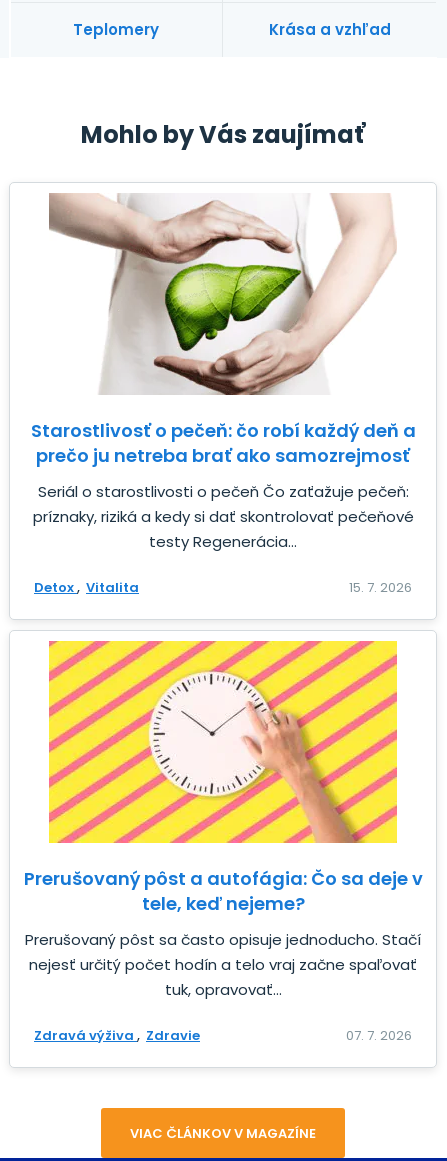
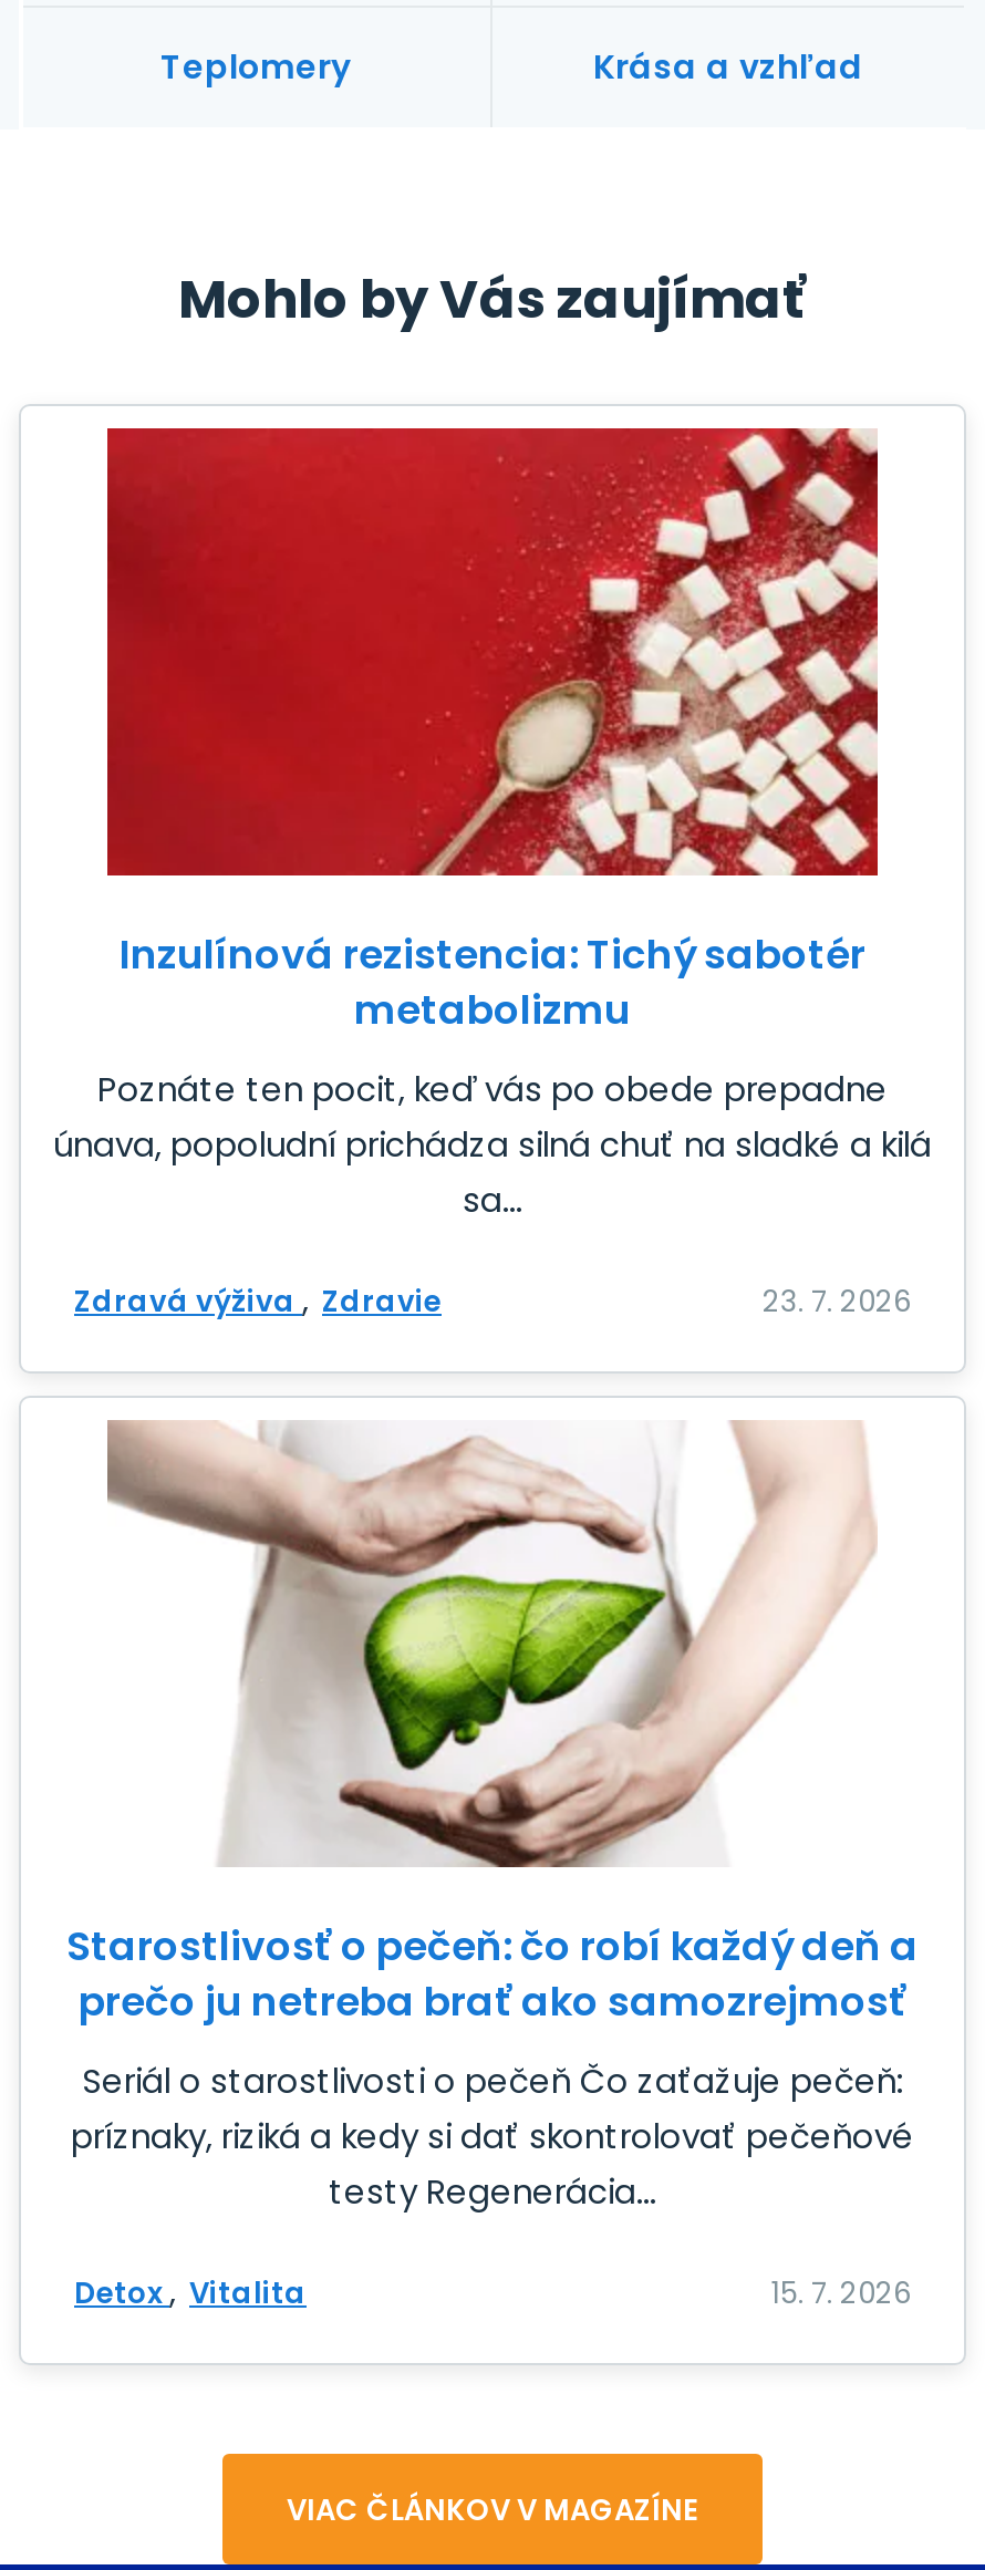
none -> [53,426,932,1323] [image] | Inzulínová rezistencia: Tichý sabotér | metabolizmu | Poznáte ten pocit, keď vás po obede prepadne | únava, popoludní prichádza silná chuť na sladké a kilá | sa... | 23. 7. 2026
moved [30,192,415,597] -> [66,1418,919,2314]: [image] | Starostlivosť o pečeň: čo robí každý deň a | prečo ju netreba brať ako samozrejmosť | Seriál o starostlivosti o pečeň Čo zaťažuje pečeň: | príznaky, riziká a kedy si dať skontrolovať pečeňové | testy Regenerácia... | Detox Vitalita | 15. 7. 2026
[23,640,422,1045] [image] | Prerušovaný pôst a autofágia: Čo sa deje v | tele, keď nejeme? | Prerušovaný pôst sa často opisuje jednoducho. Stačí | nejesť určitý počet hodín a telo vraj začne spaľovať | tuk, opravovať... | 07. 7. 2026 -> none
moved [34,1026,200,1045] -> [74,1281,442,1323]: Zdravá výživa Zdravie

